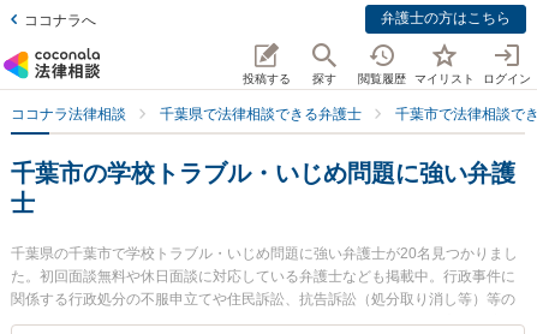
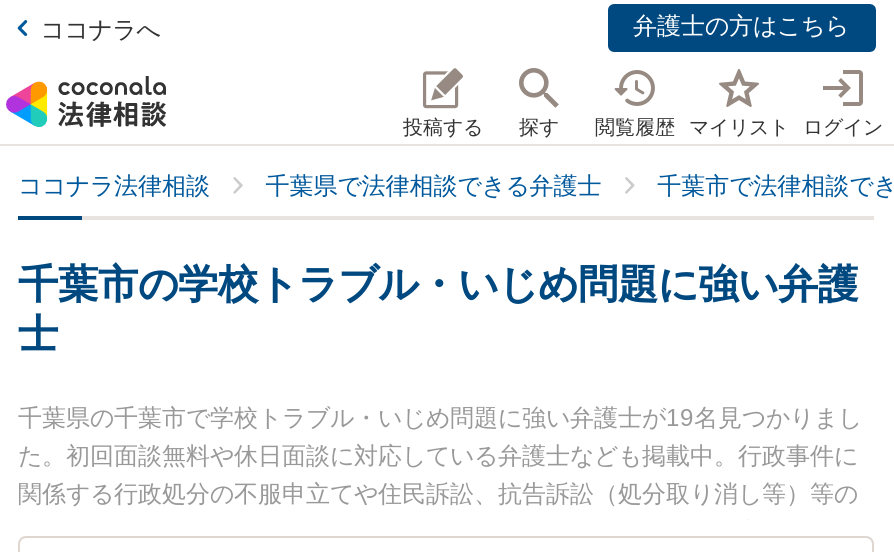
[11,245,518,262] 千葉県の千葉市で学校トラブル・いじめ問題に強い弁護士が20名見つかりまし -> [18,404,862,432] 千葉県の千葉市で学校トラブル・いじめ問題に強い弁護士が19名見つかりまし

